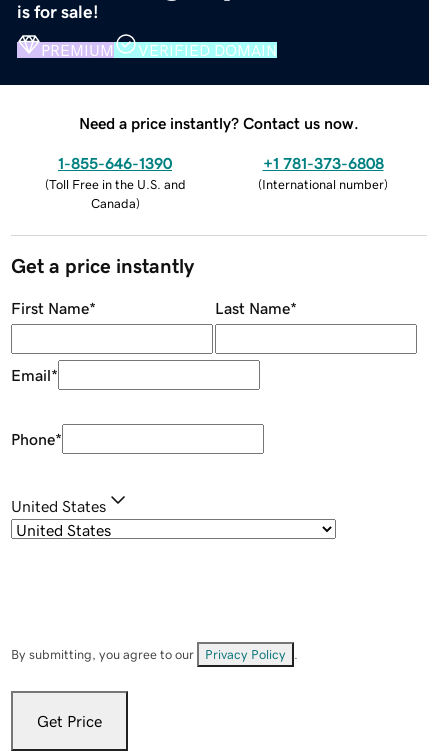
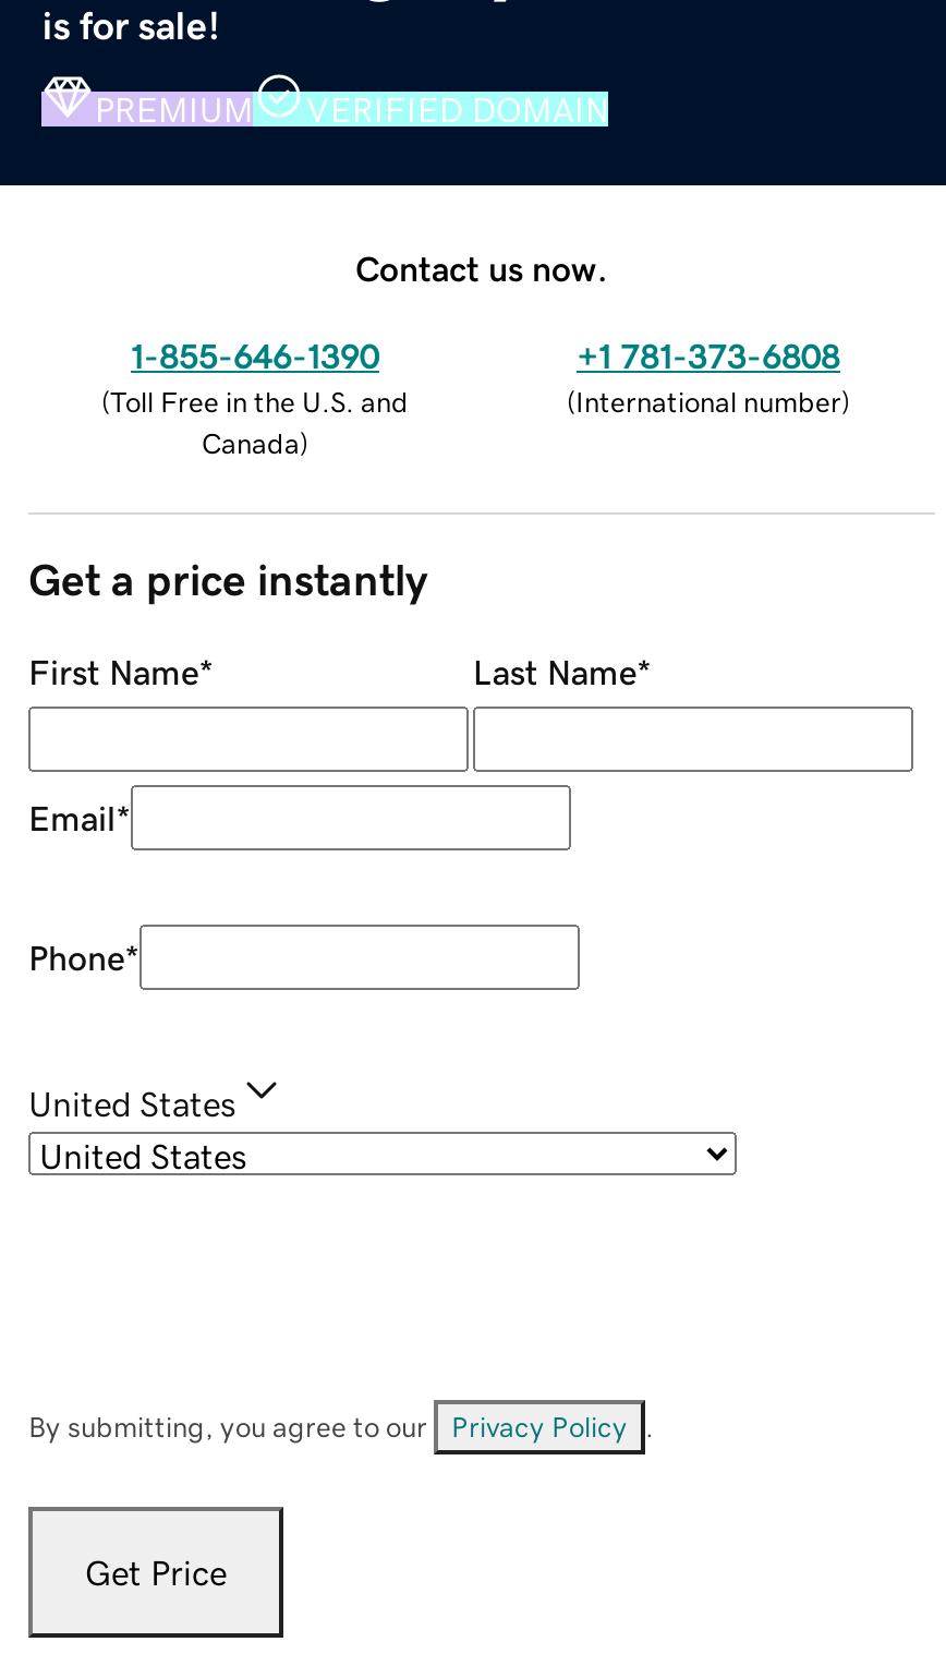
[79,115,359,131] Need a price instantly? Contact us now. -> [355,250,608,285] Contact us now.

